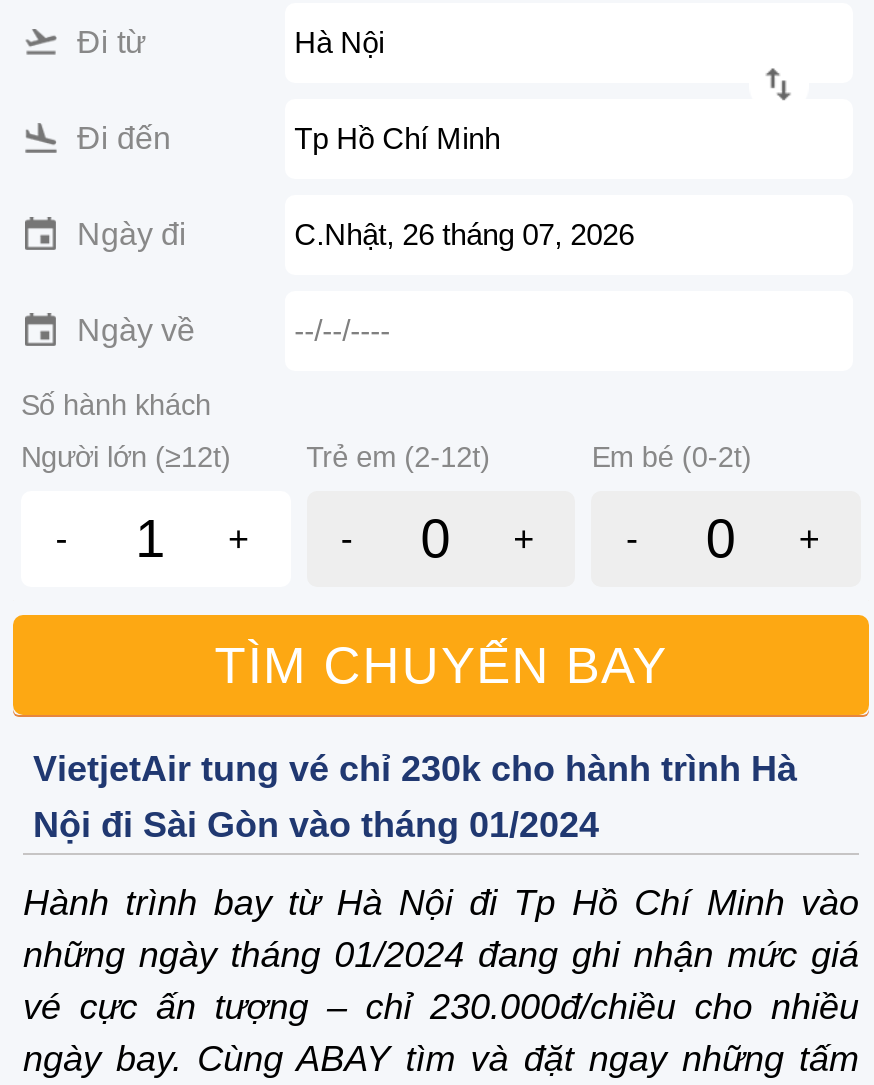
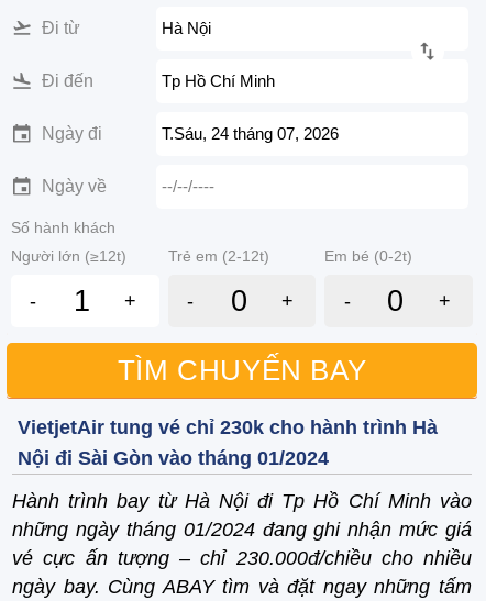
[294,217,634,251] C.Nhật, 26 tháng 07, 2026 -> [161,124,338,143] T.Sáu, 24 tháng 07, 2026

